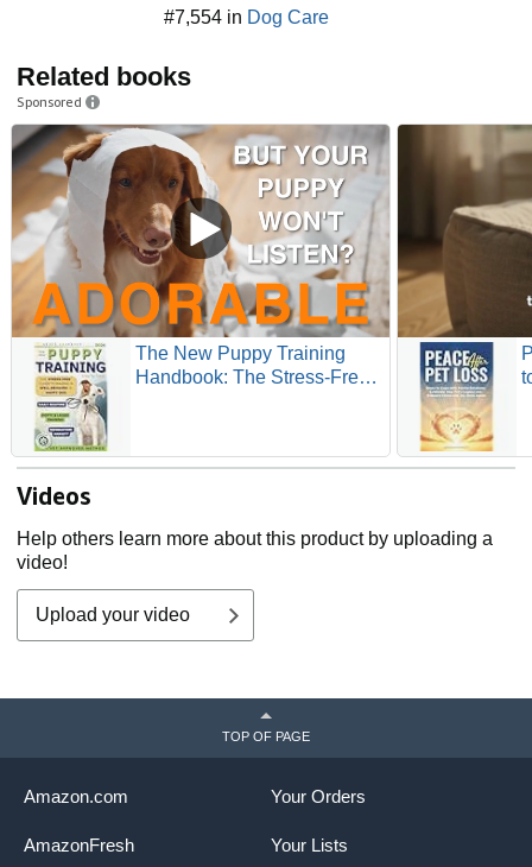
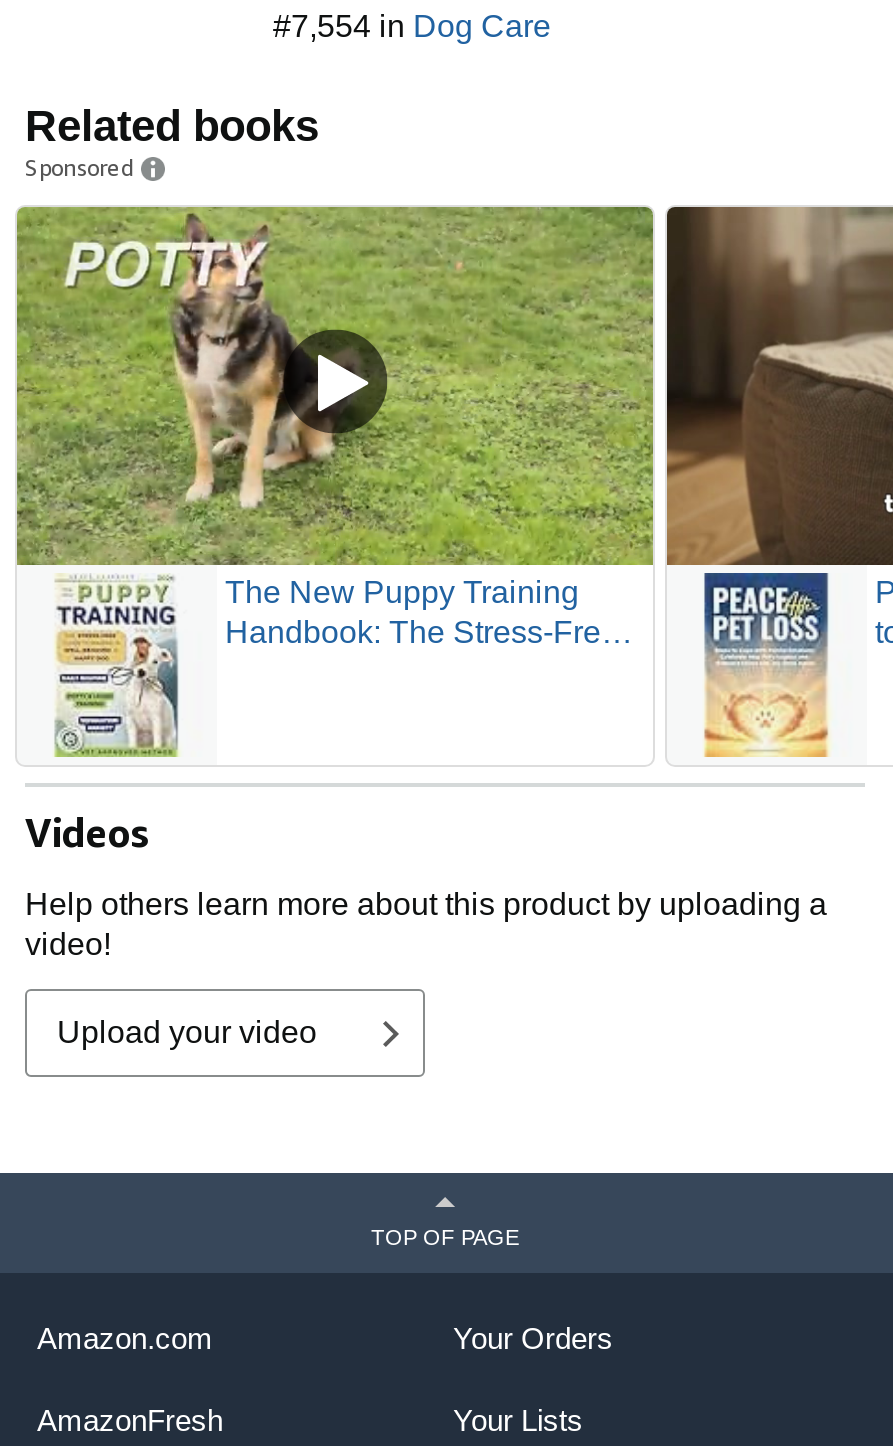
[11,124,389,338] [image] -> [15,205,653,567] [image]

